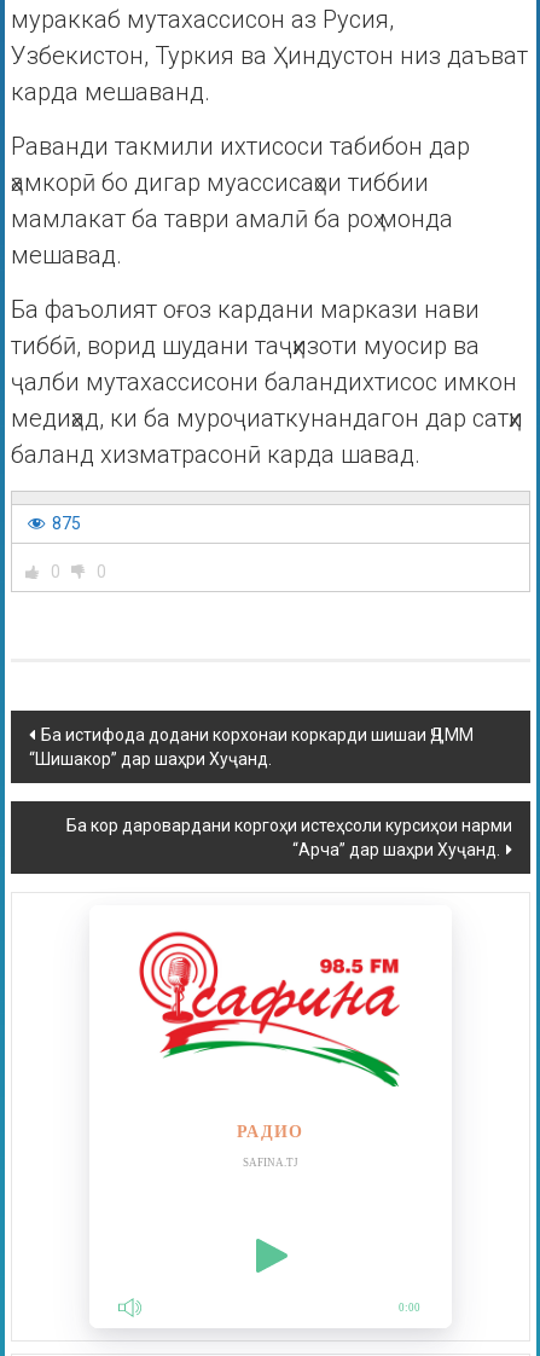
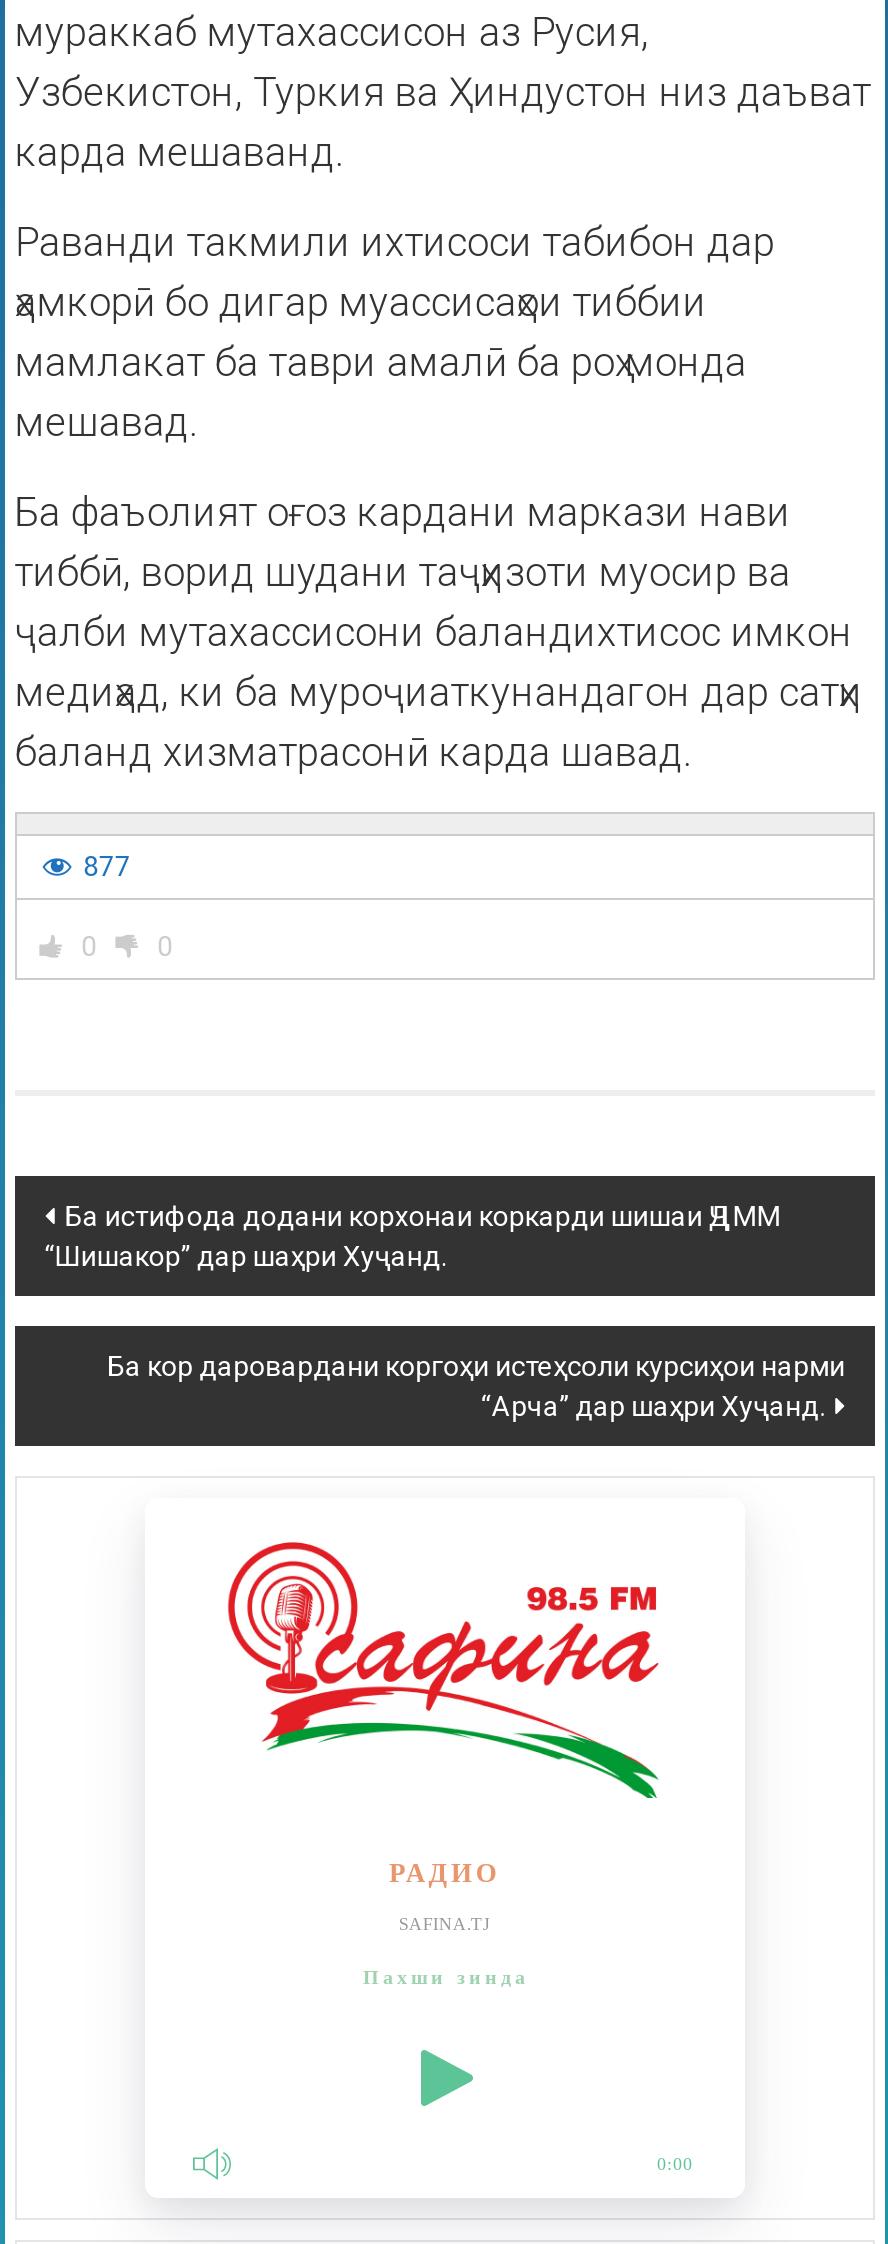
[52,514,81,533] 875 -> [83,851,131,883] 877
none -> [363,1967,529,1989] Пахши зинда

